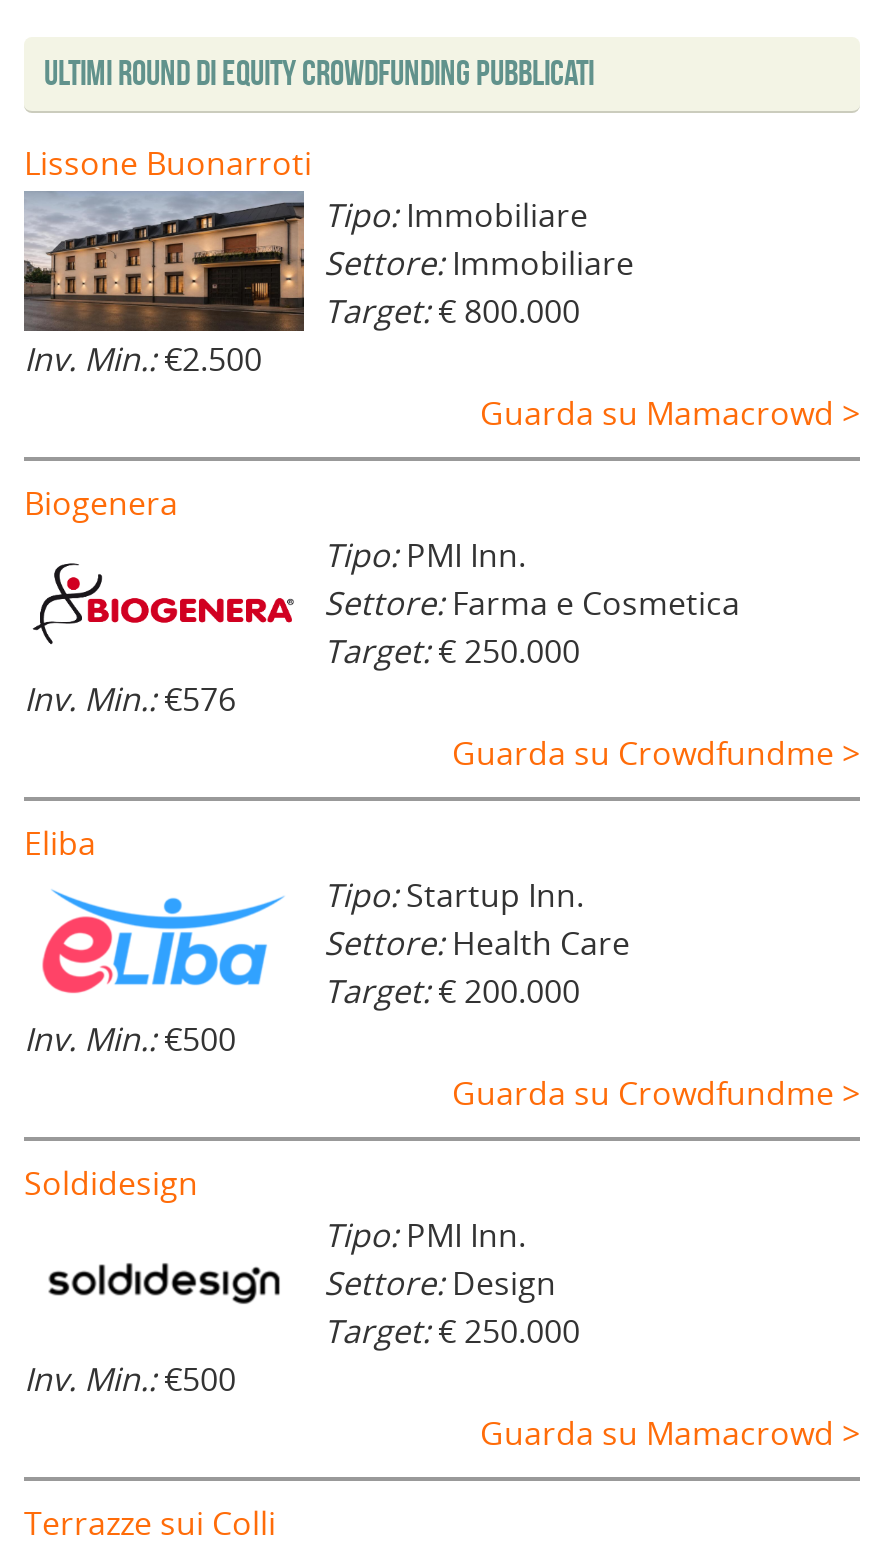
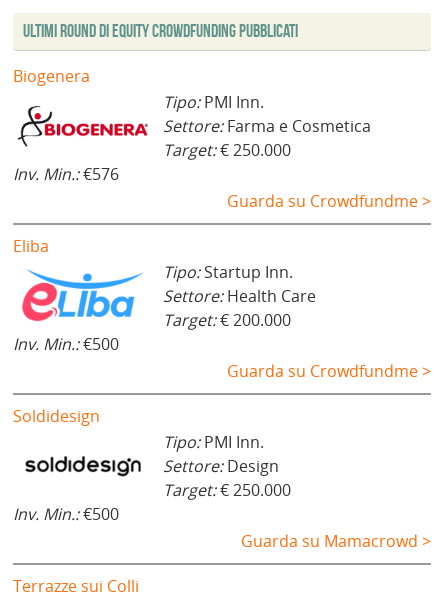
[22,142,860,436] [image] | Lissone Buonarroti | Tipo: Immobiliare | Settore: Immobiliare | Target:€ 800.000 | Inv. Min.:€2.500 | Guarda su Mamacrowd > -> none

